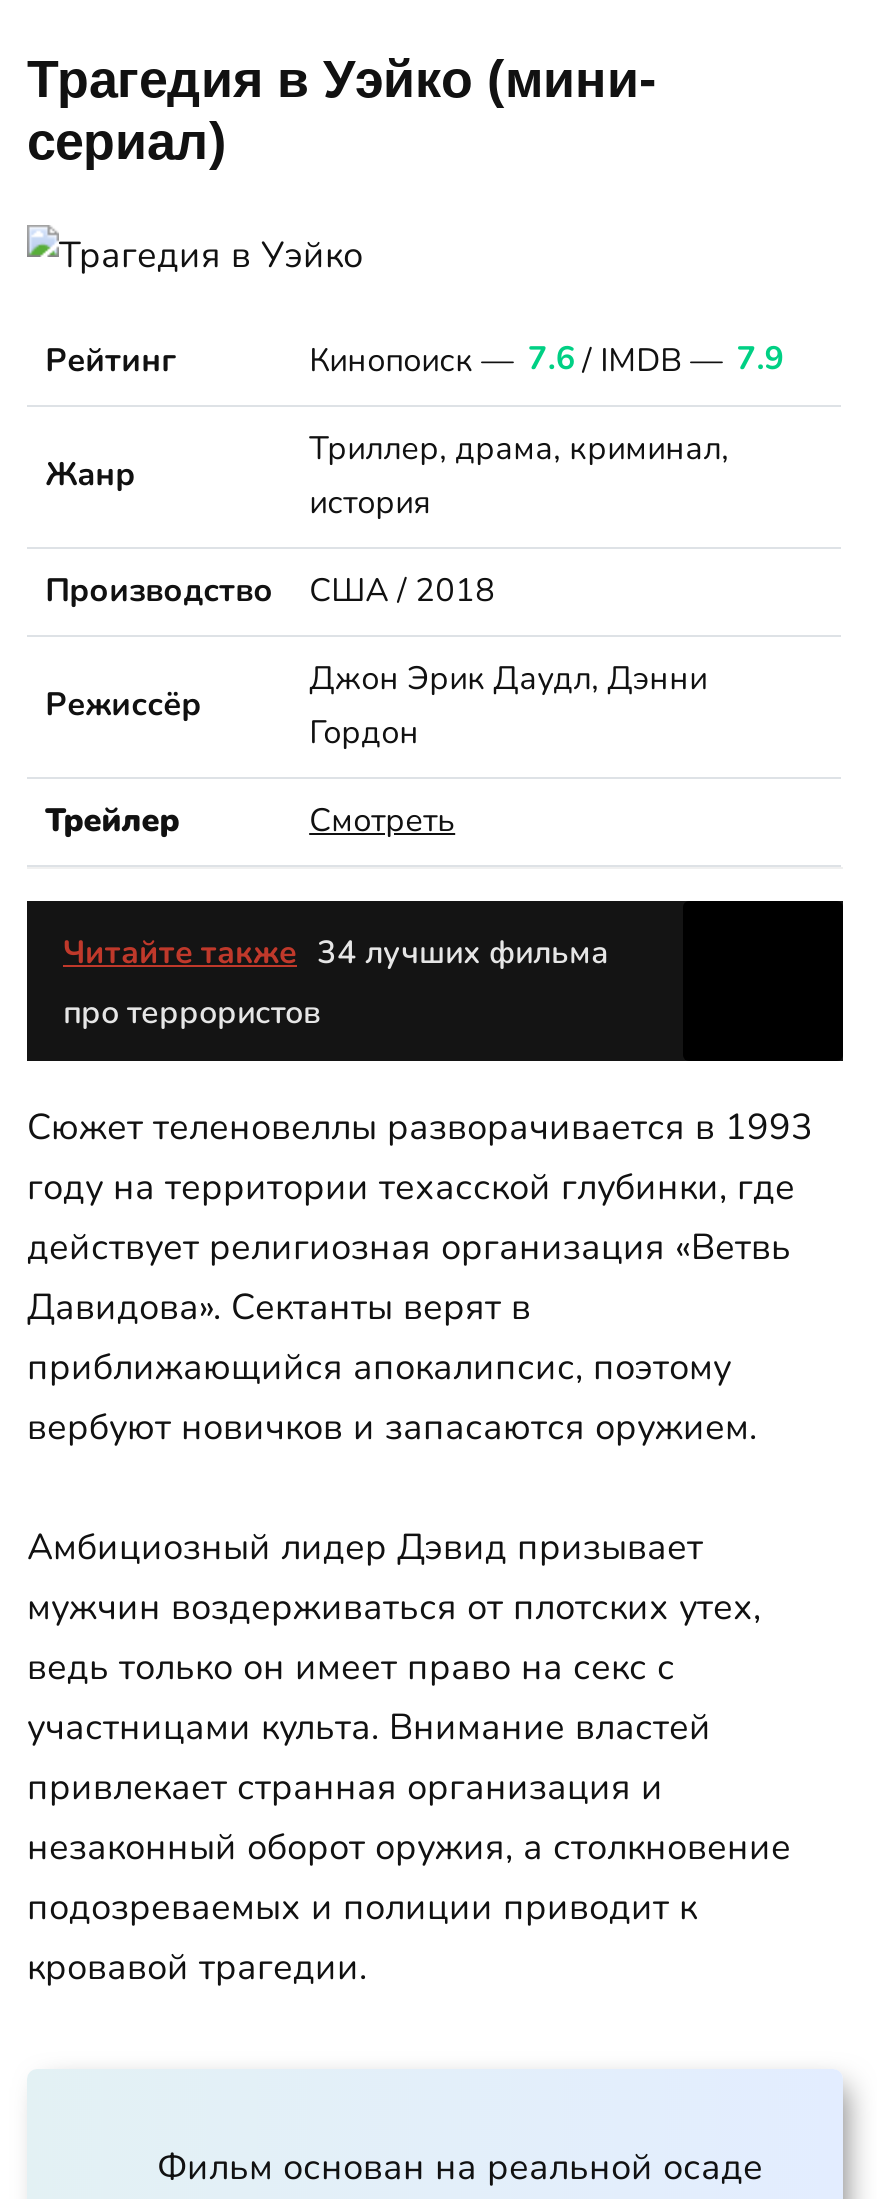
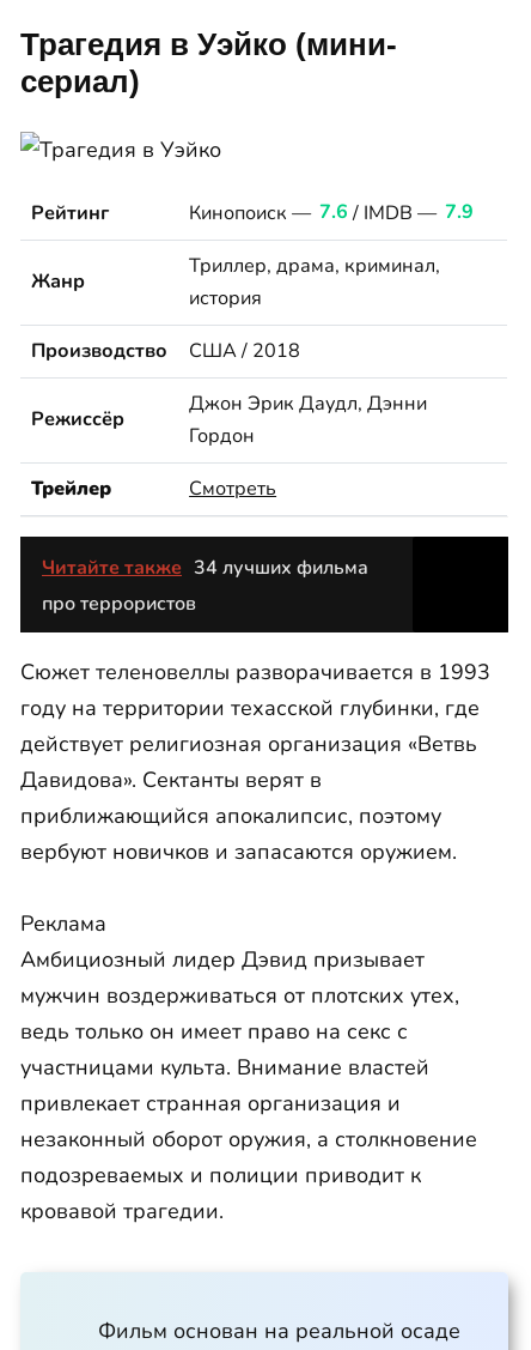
none -> [20,909,106,938] Реклама

